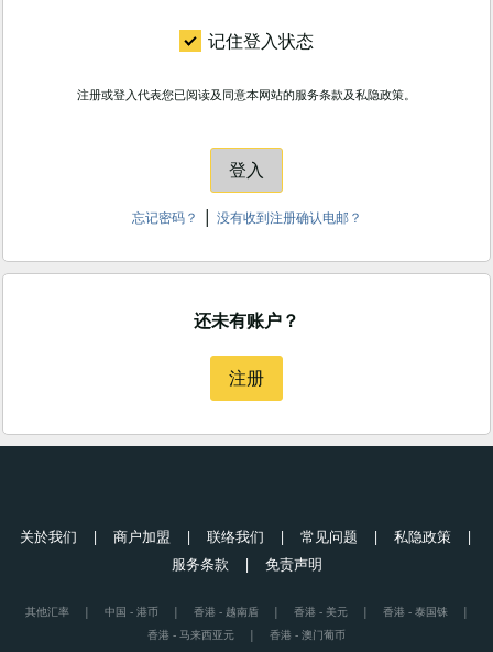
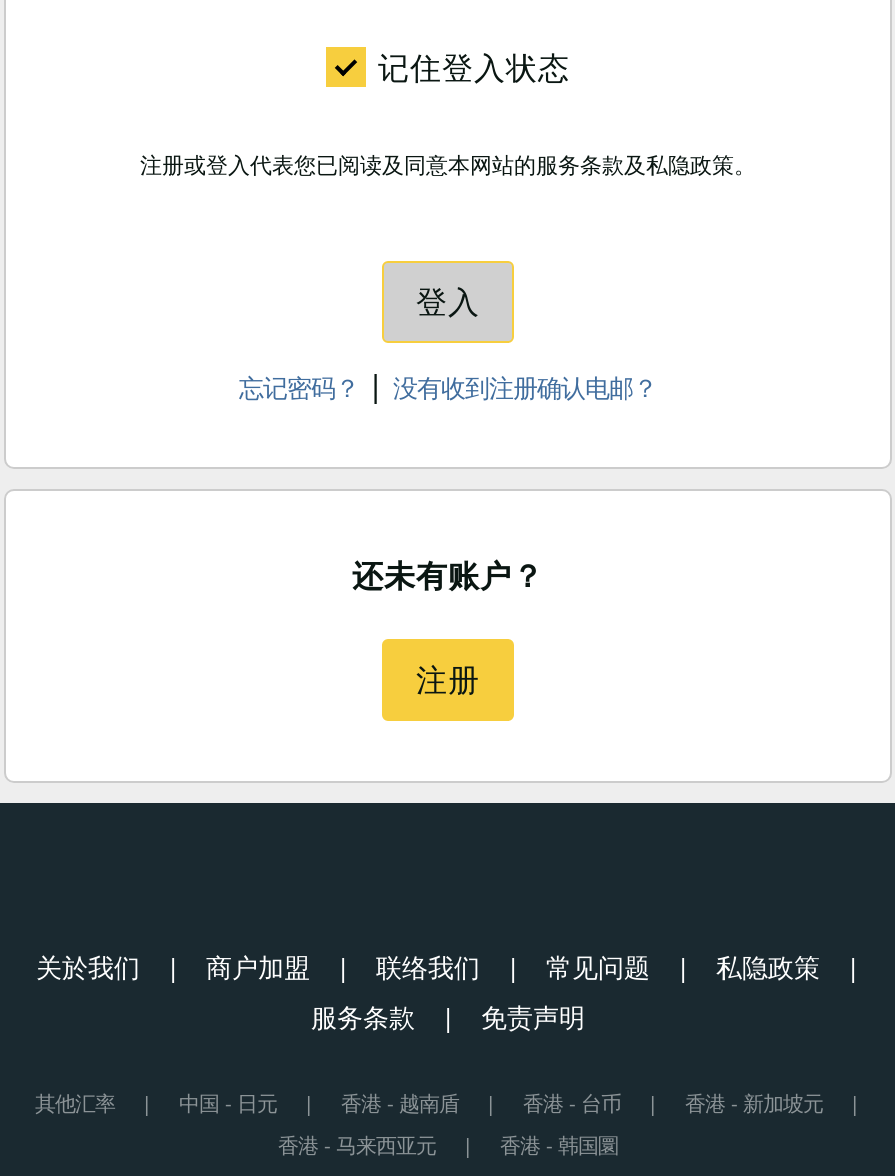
[104,604,158,620] 中国 - 港币 -> [179,1090,277,1118] 中国 - 日元
[293,604,347,620] 香港 - 美元 -> [523,1090,621,1118] 香港 - 台币
[382,604,447,620] 香港 - 泰国铢 -> [685,1090,823,1118] 香港 - 新加坡元
[270,627,346,643] 香港 - 澳门葡币 -> [500,1132,618,1160] 香港 - 韩国圜

